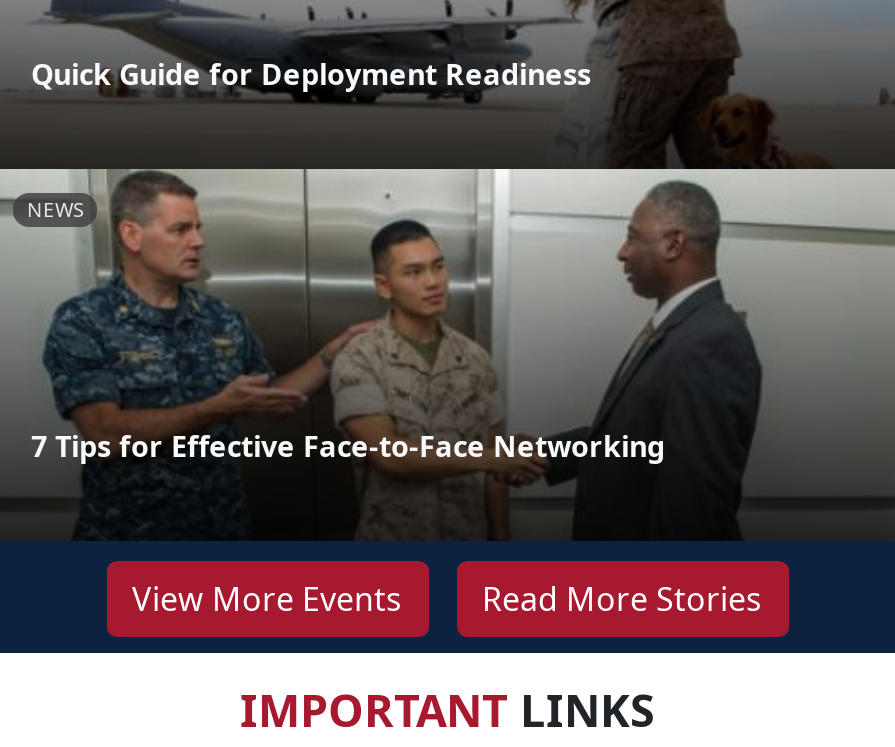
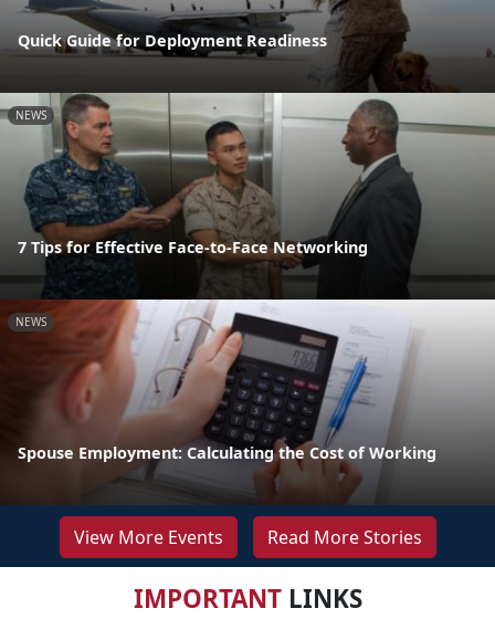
none -> [3,298,492,504] [image] | NEWS
none -> [18,442,436,463] Spouse Employment: Calculating the Cost of Working

